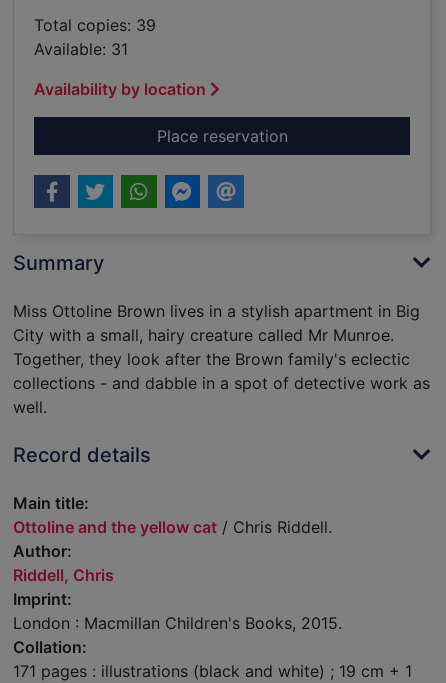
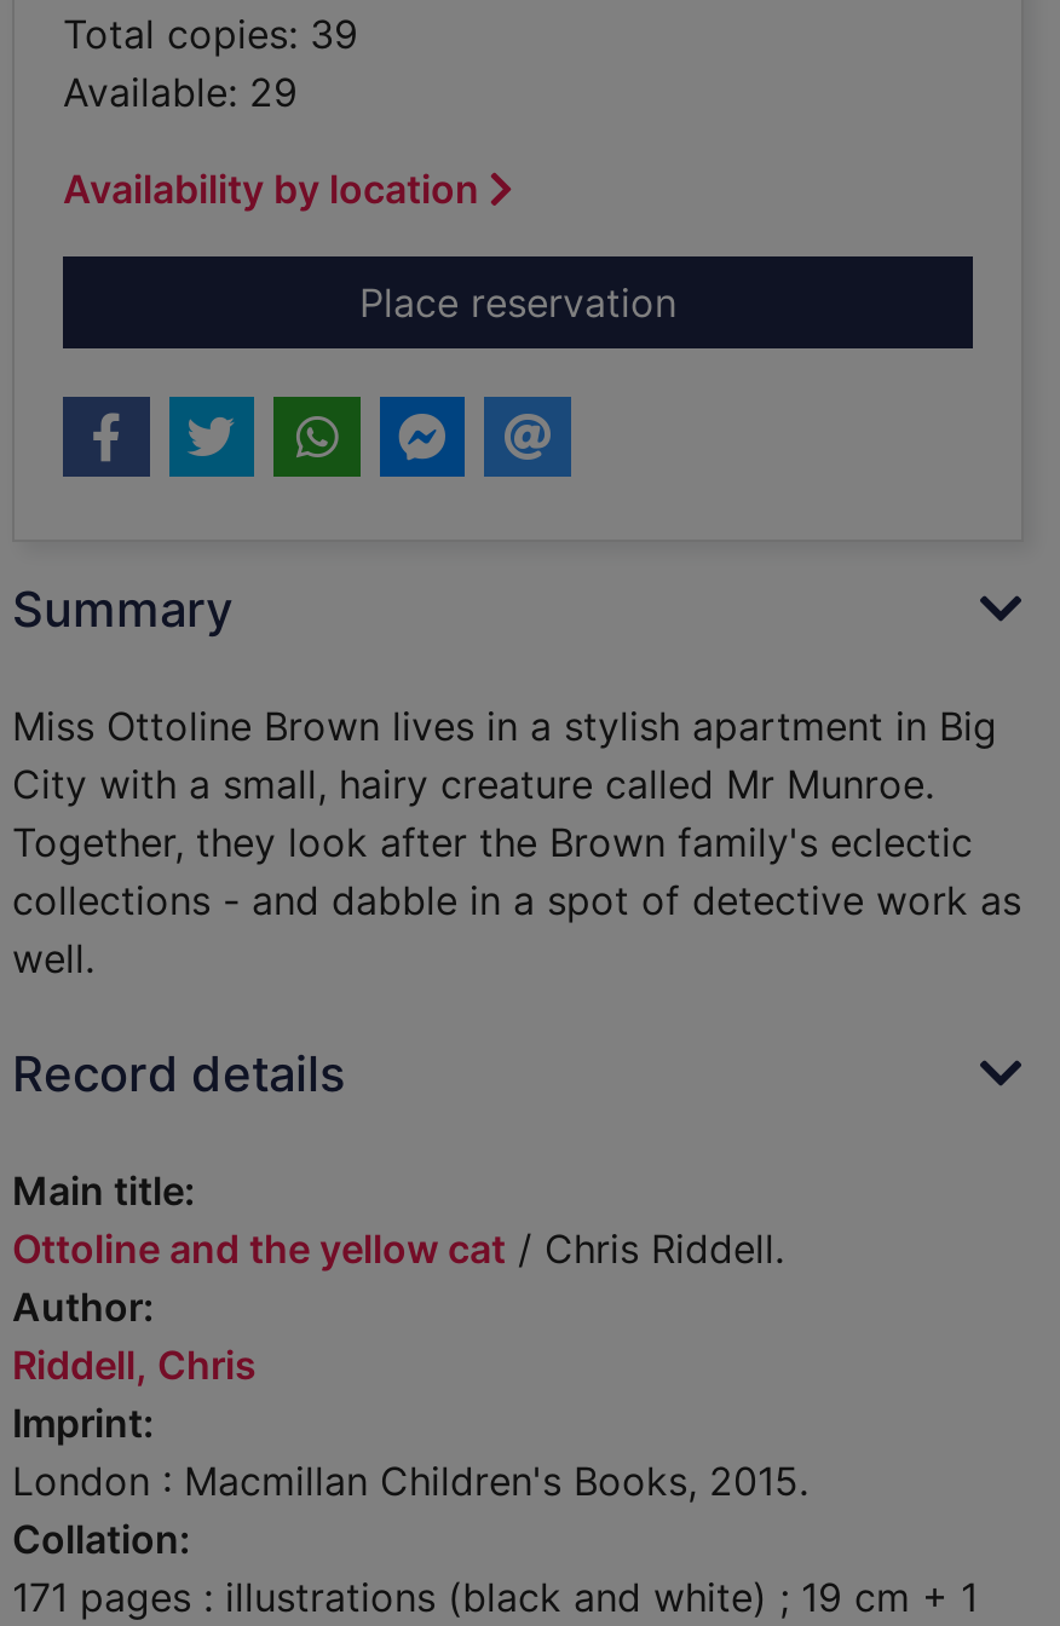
[34,39,128,59] Available: 31 -> [63,69,298,117] Available: 29

